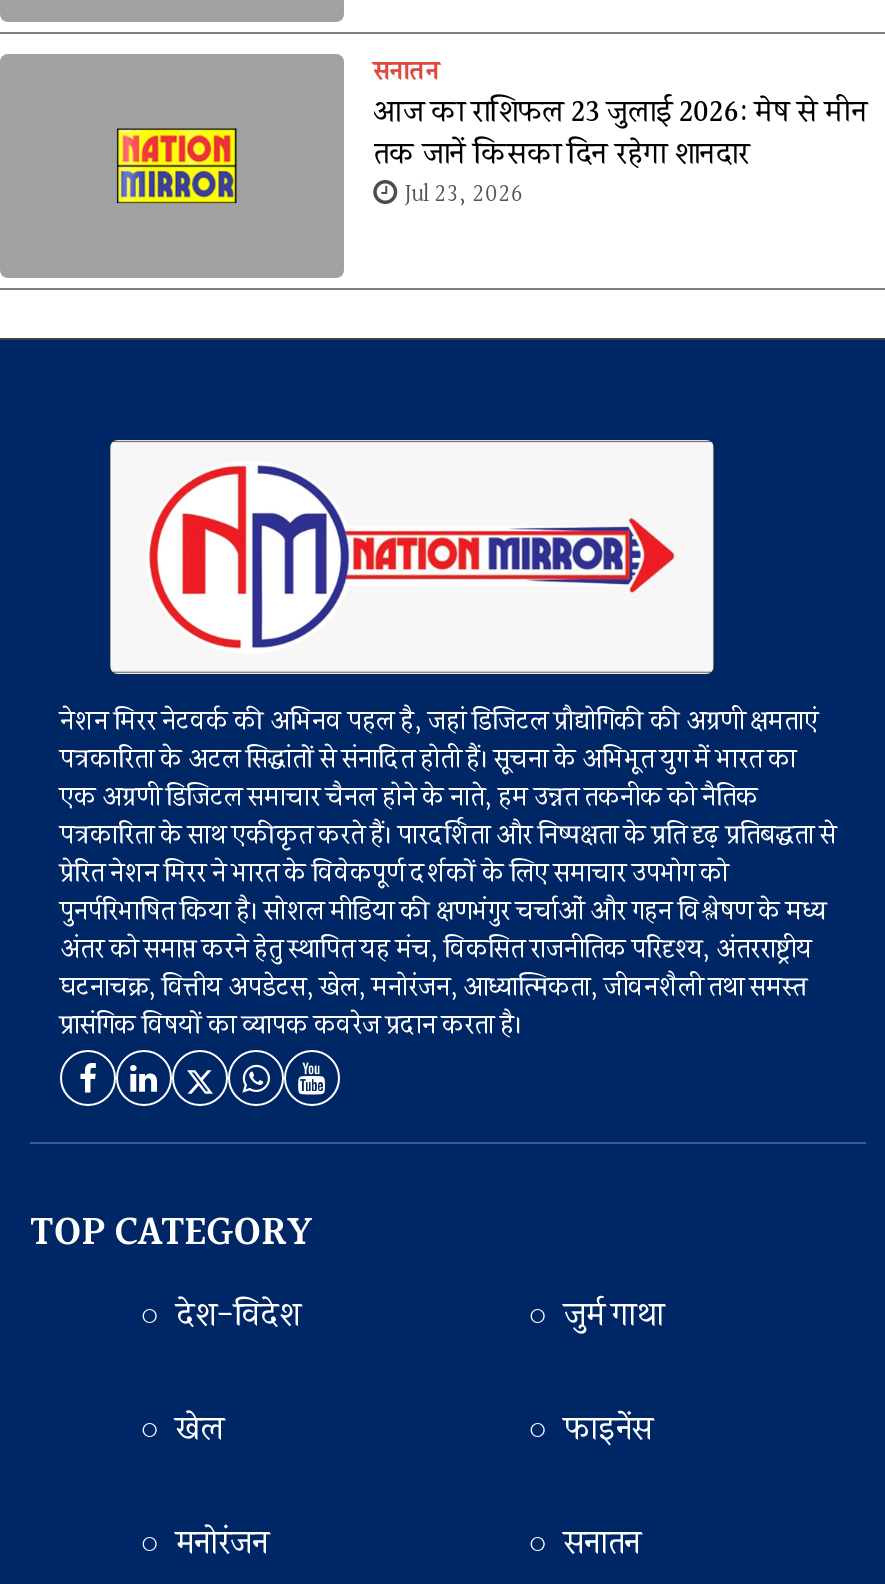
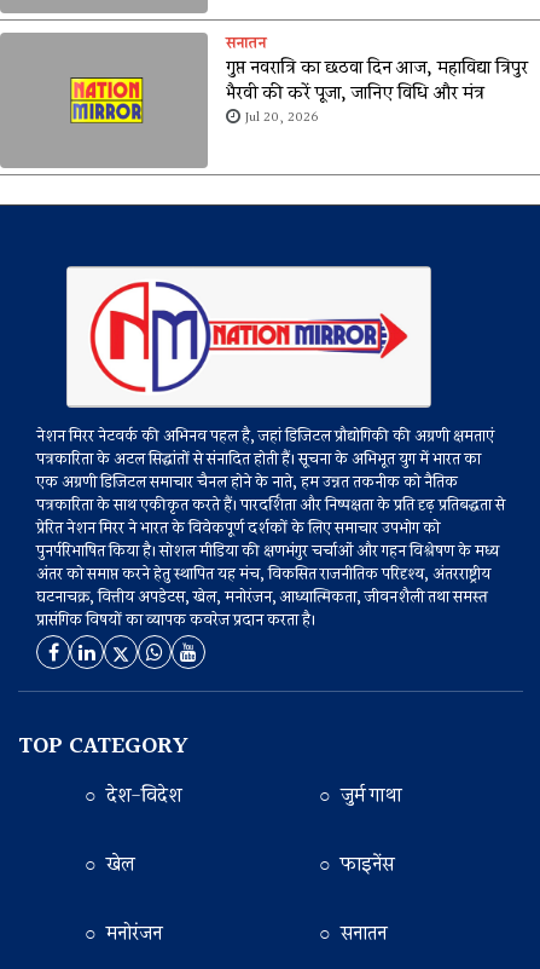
[373,89,867,213] आज का राशिफल 23 जुलाई 2026: मेष से मीन | तक जानें किसका दिन रहेगा शानदार | Jul 23, 2026 -> [226,54,528,129] गुप्त नवरात्रि का छठवा दिन आज, महाविद्या त्रिपुर | भैरवी की करें पूजा, जानिए विधि और मंत्र | Jul 20, 2026

